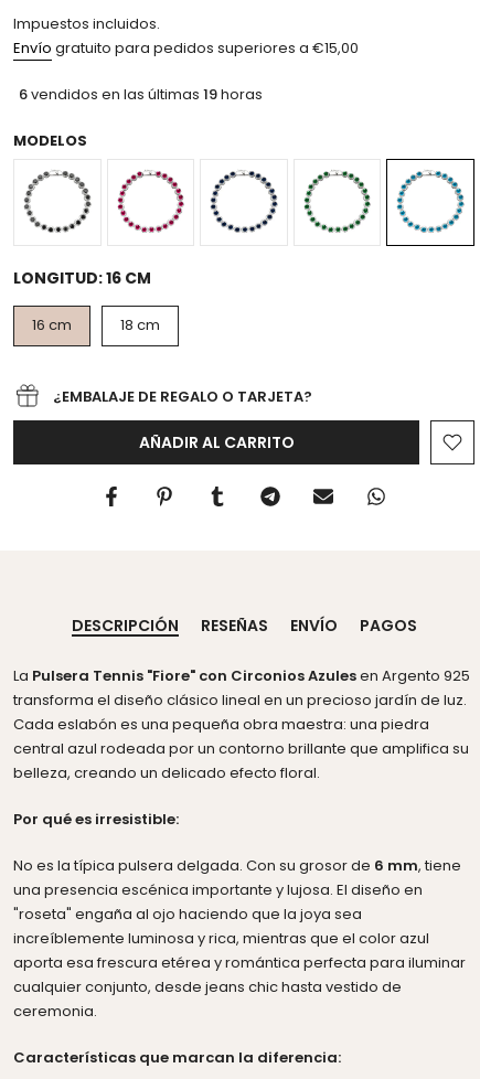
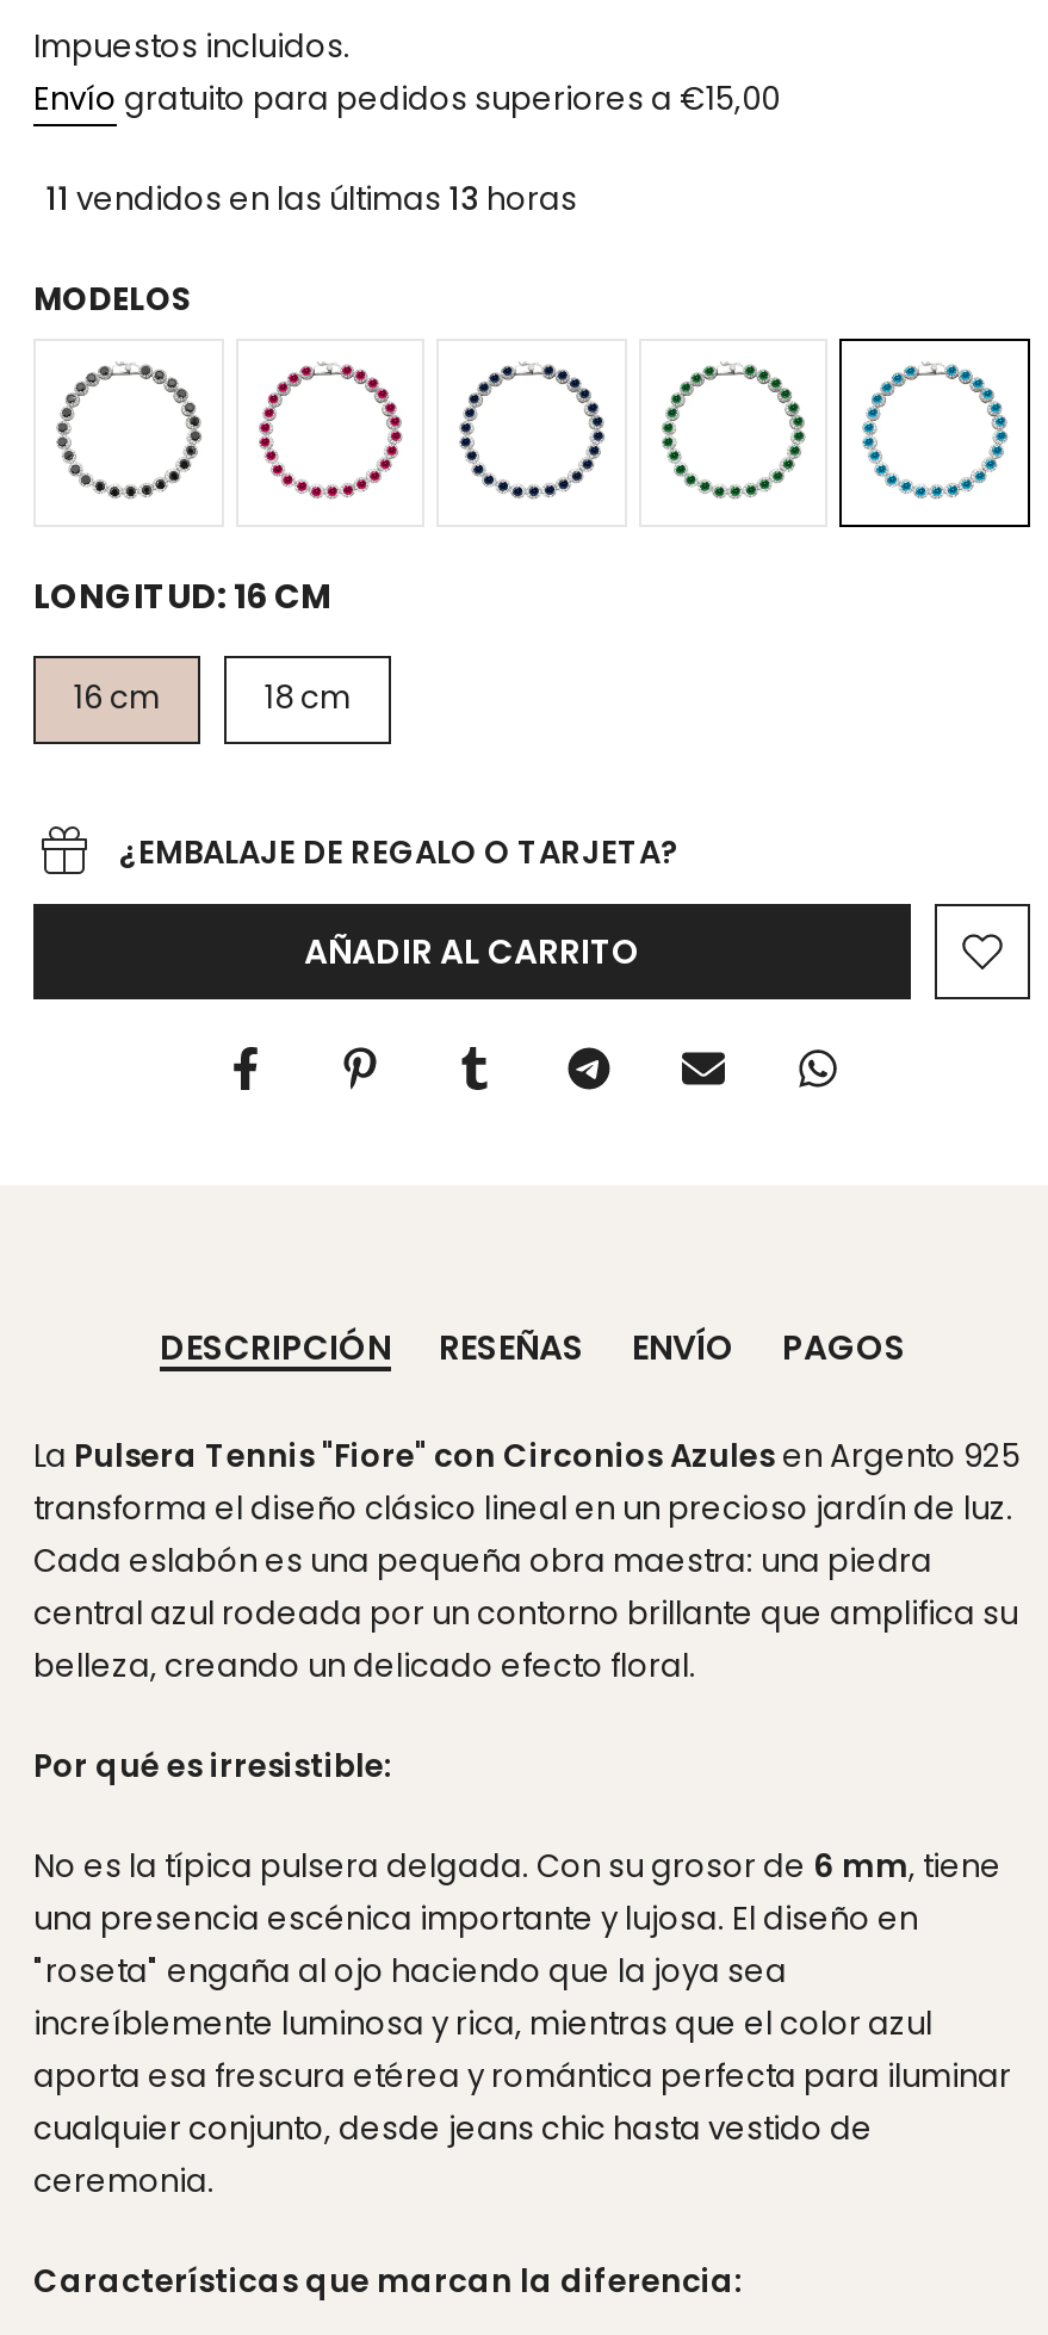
[19,84,263,105] 6 vendidos en las últimas 19 horas -> [45,176,577,221] 11 vendidos en las últimas 13 horas

